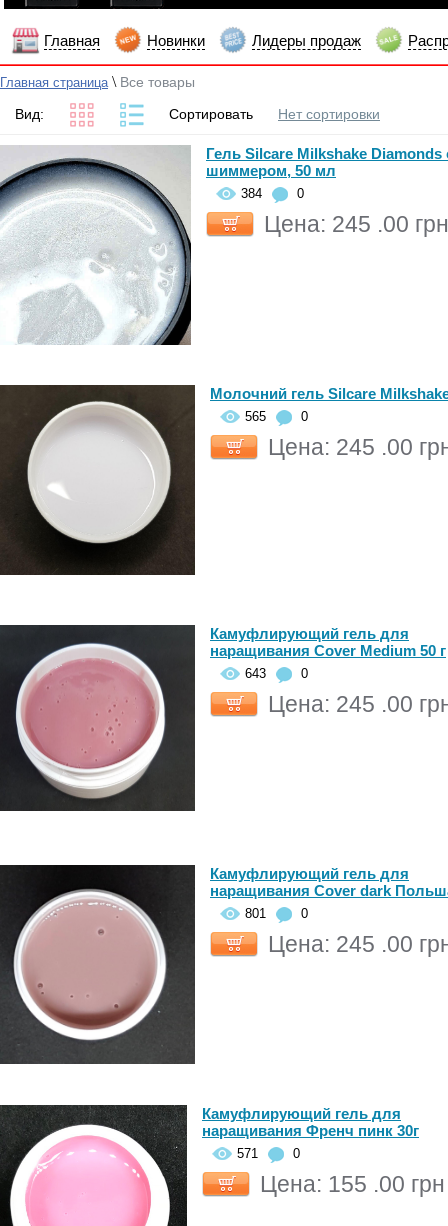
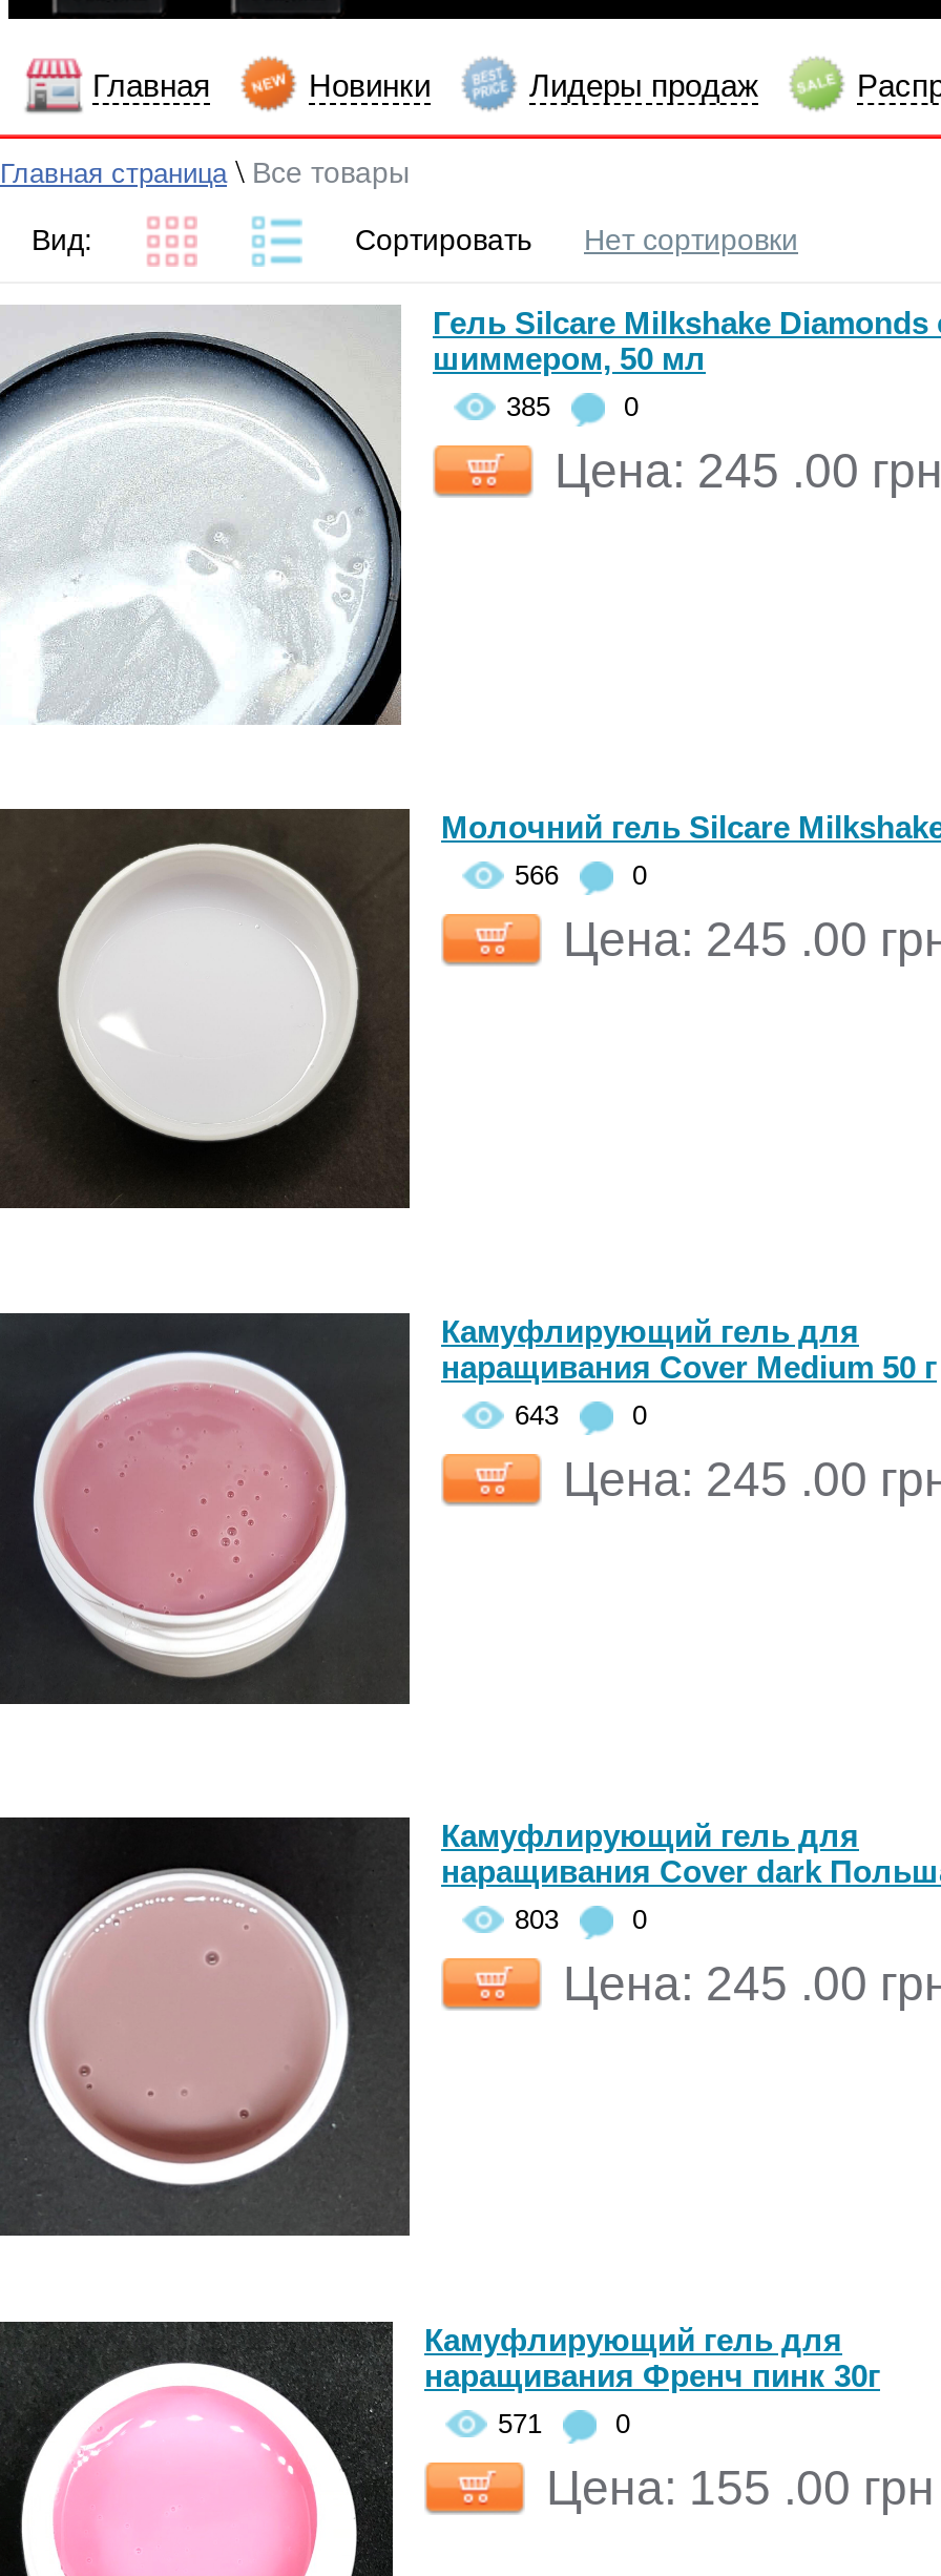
[241,186,262,201] 384 -> [506,391,550,422] 385
[245,409,266,424] 565 -> [515,859,559,891] 566
[245,906,266,921] 801 -> [515,1904,559,1935] 803

